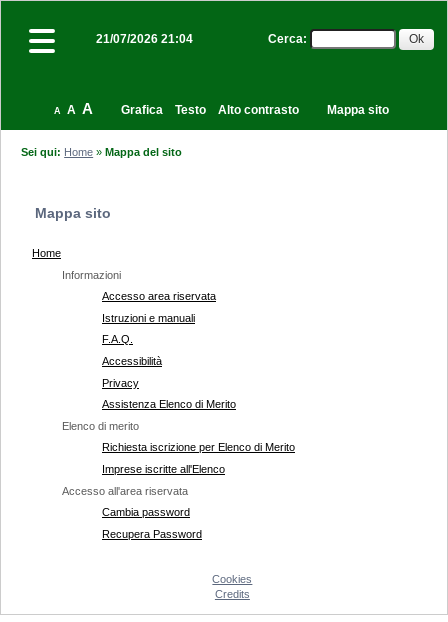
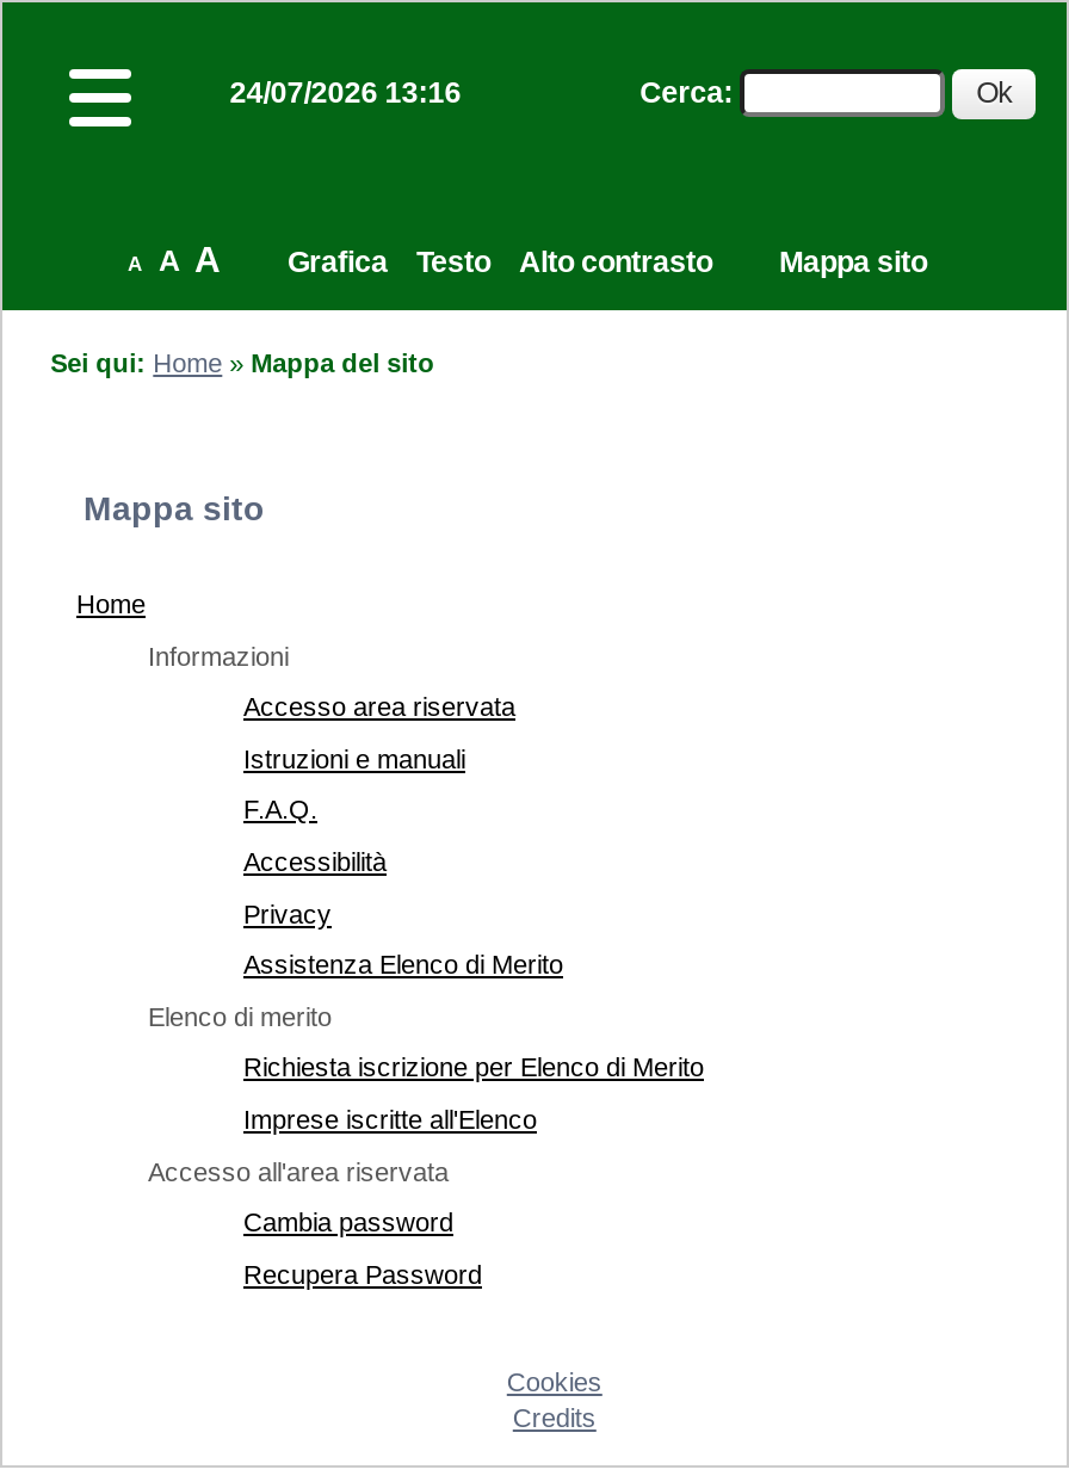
[96,32,193,46] 21/07/2026 21:04 -> [230,77,461,110] 24/07/2026 13:16

